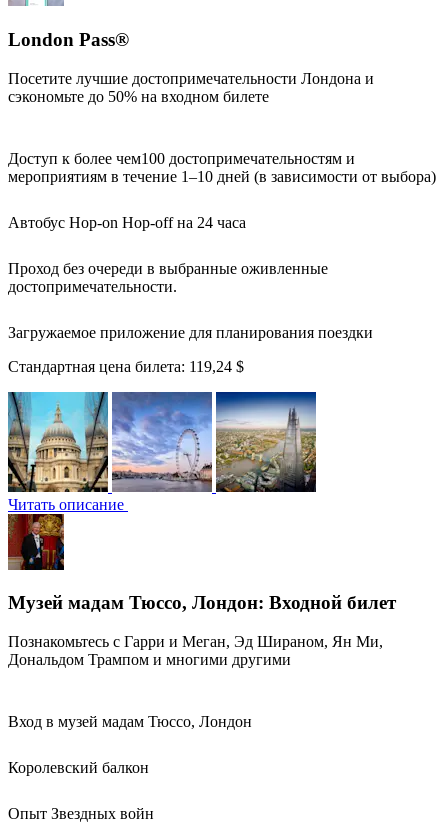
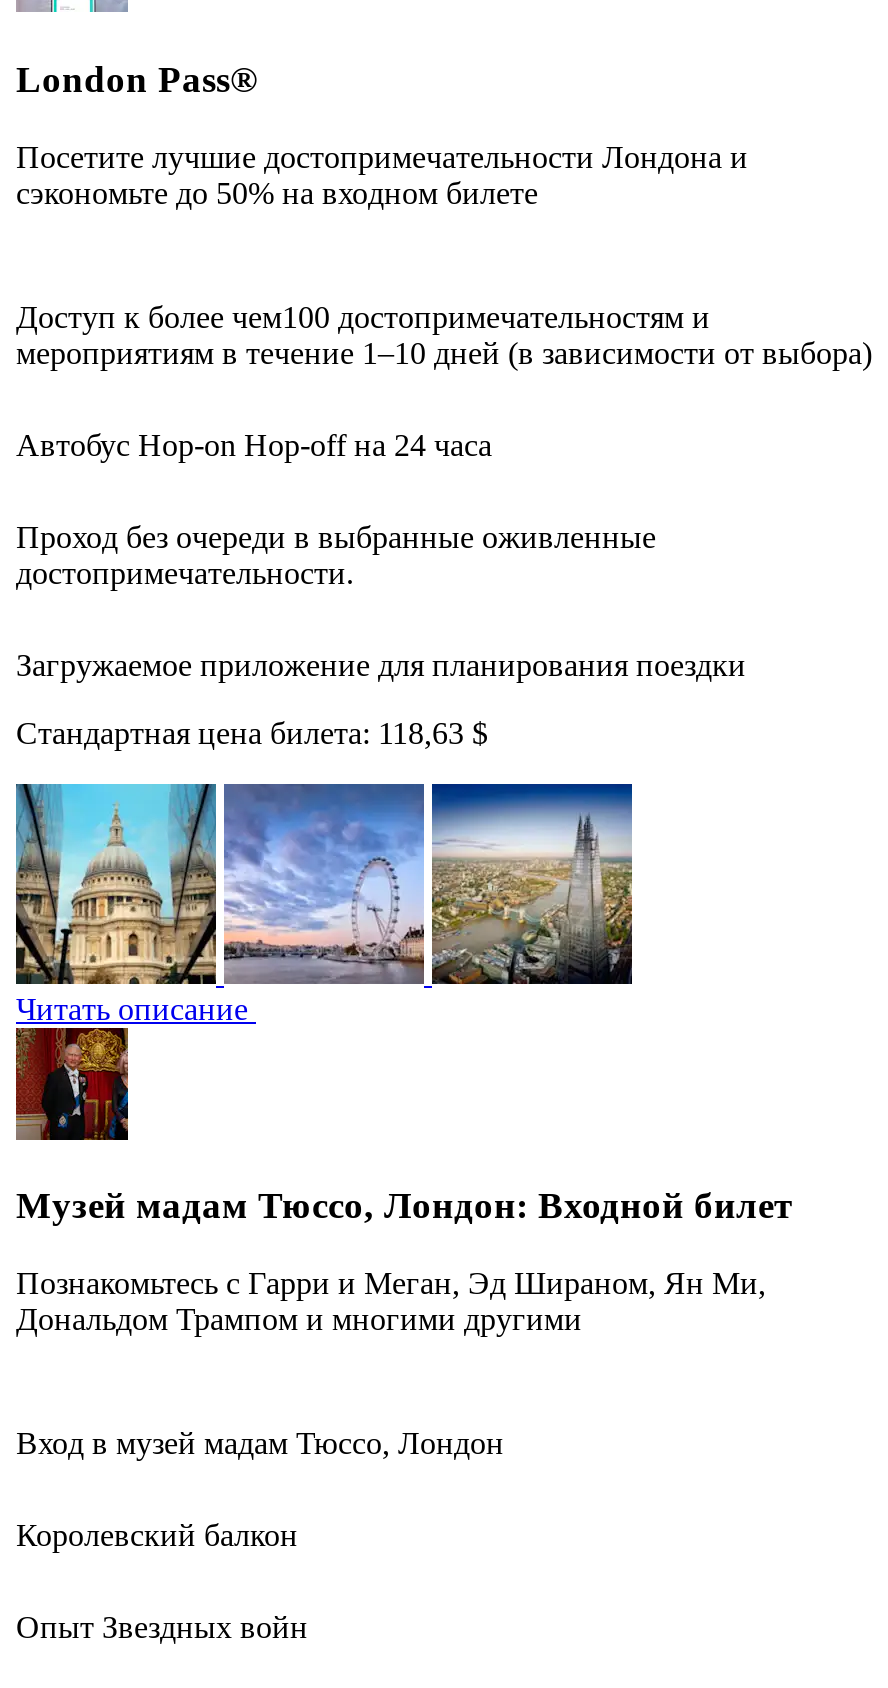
[8,358,244,375] Стандартная цена билета: 119,24 $ -> [16,715,488,749] Стандартная цена билета: 118,63 $

